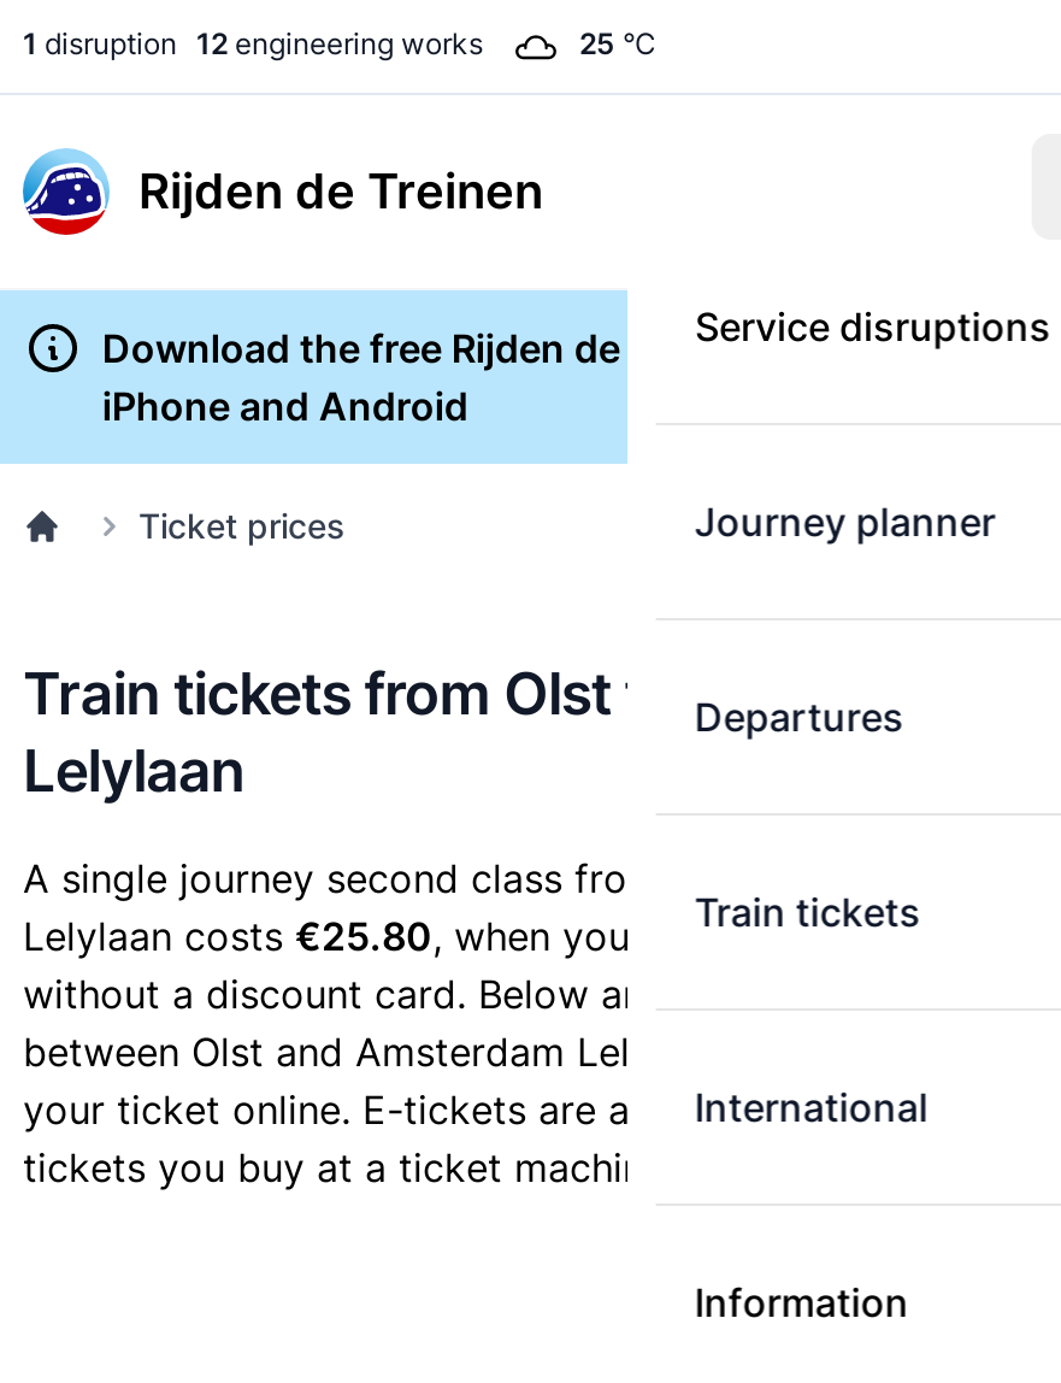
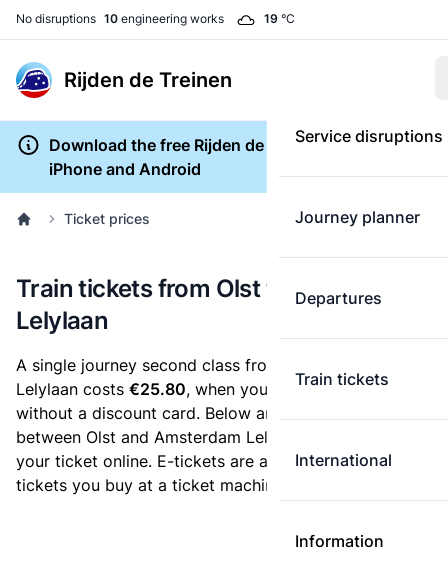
[23,25,483,61] 1 disruption 12 engineering works -> [16,11,224,26] No disruptions 10 engineering works
[579,25,656,61] 25 °C -> [264,11,295,26] 19 °C

